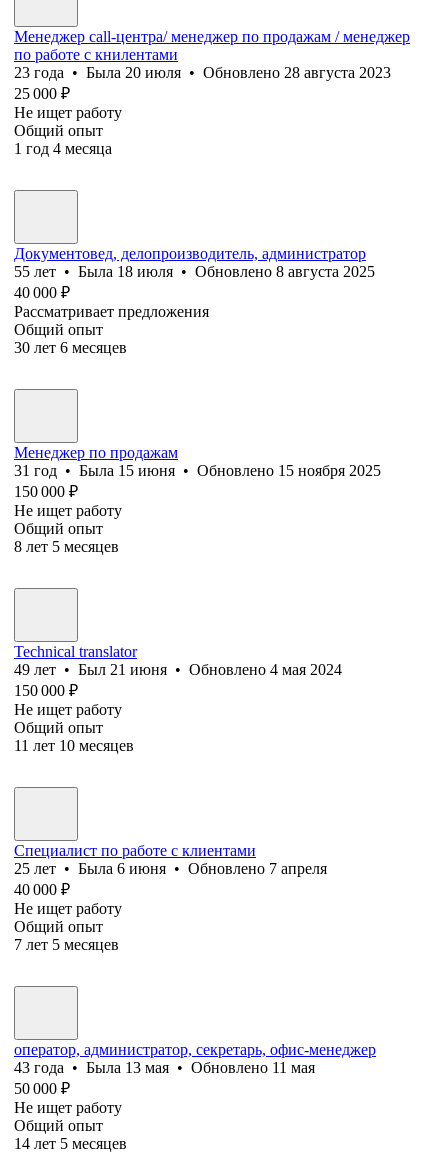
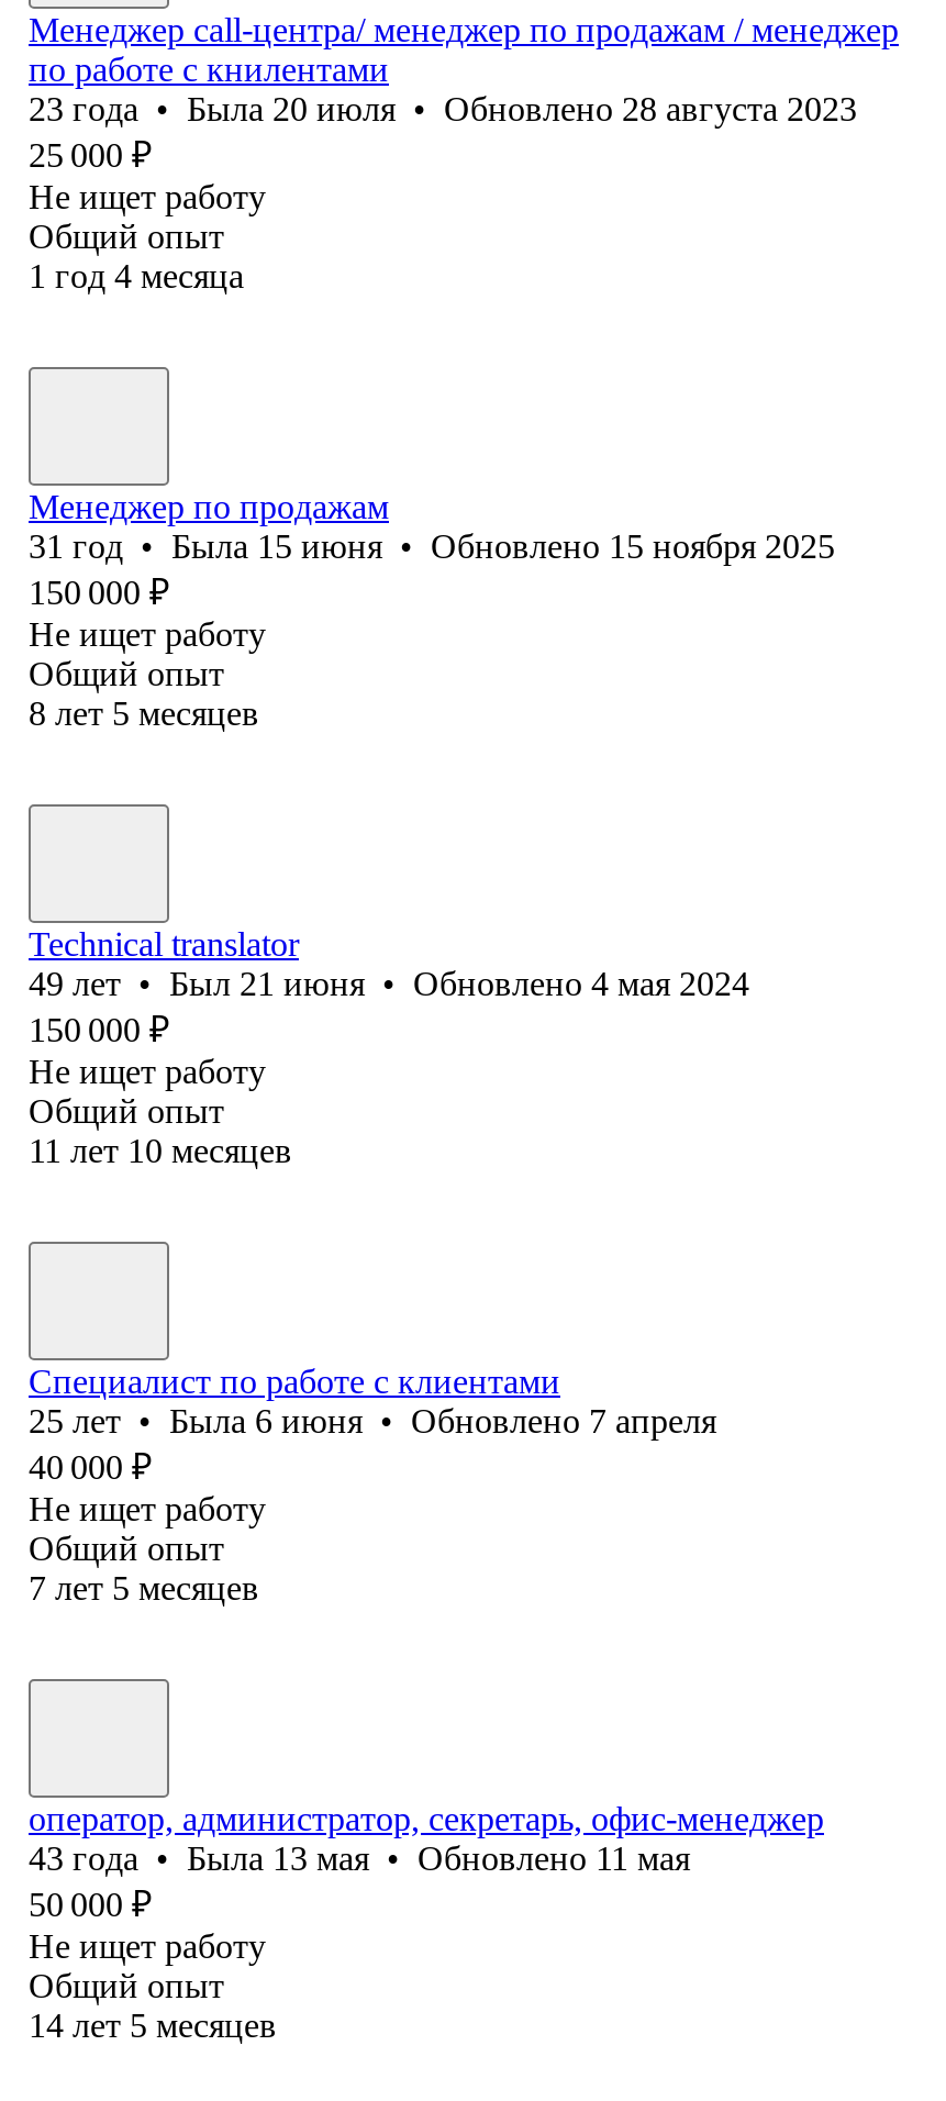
[14,245,375,356] Документовед, делопроизводитель, администратор | 55 лет • Была 18 июля • Обновлено 8 августа 2025 | 40 000 ₽ | Рассматривает предложения | Общий опыт | 30 лет 6 месяцев -> none

